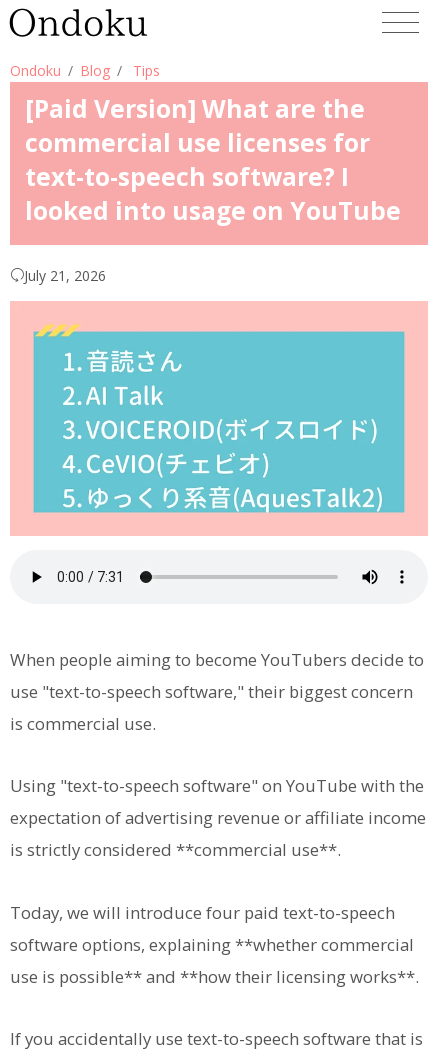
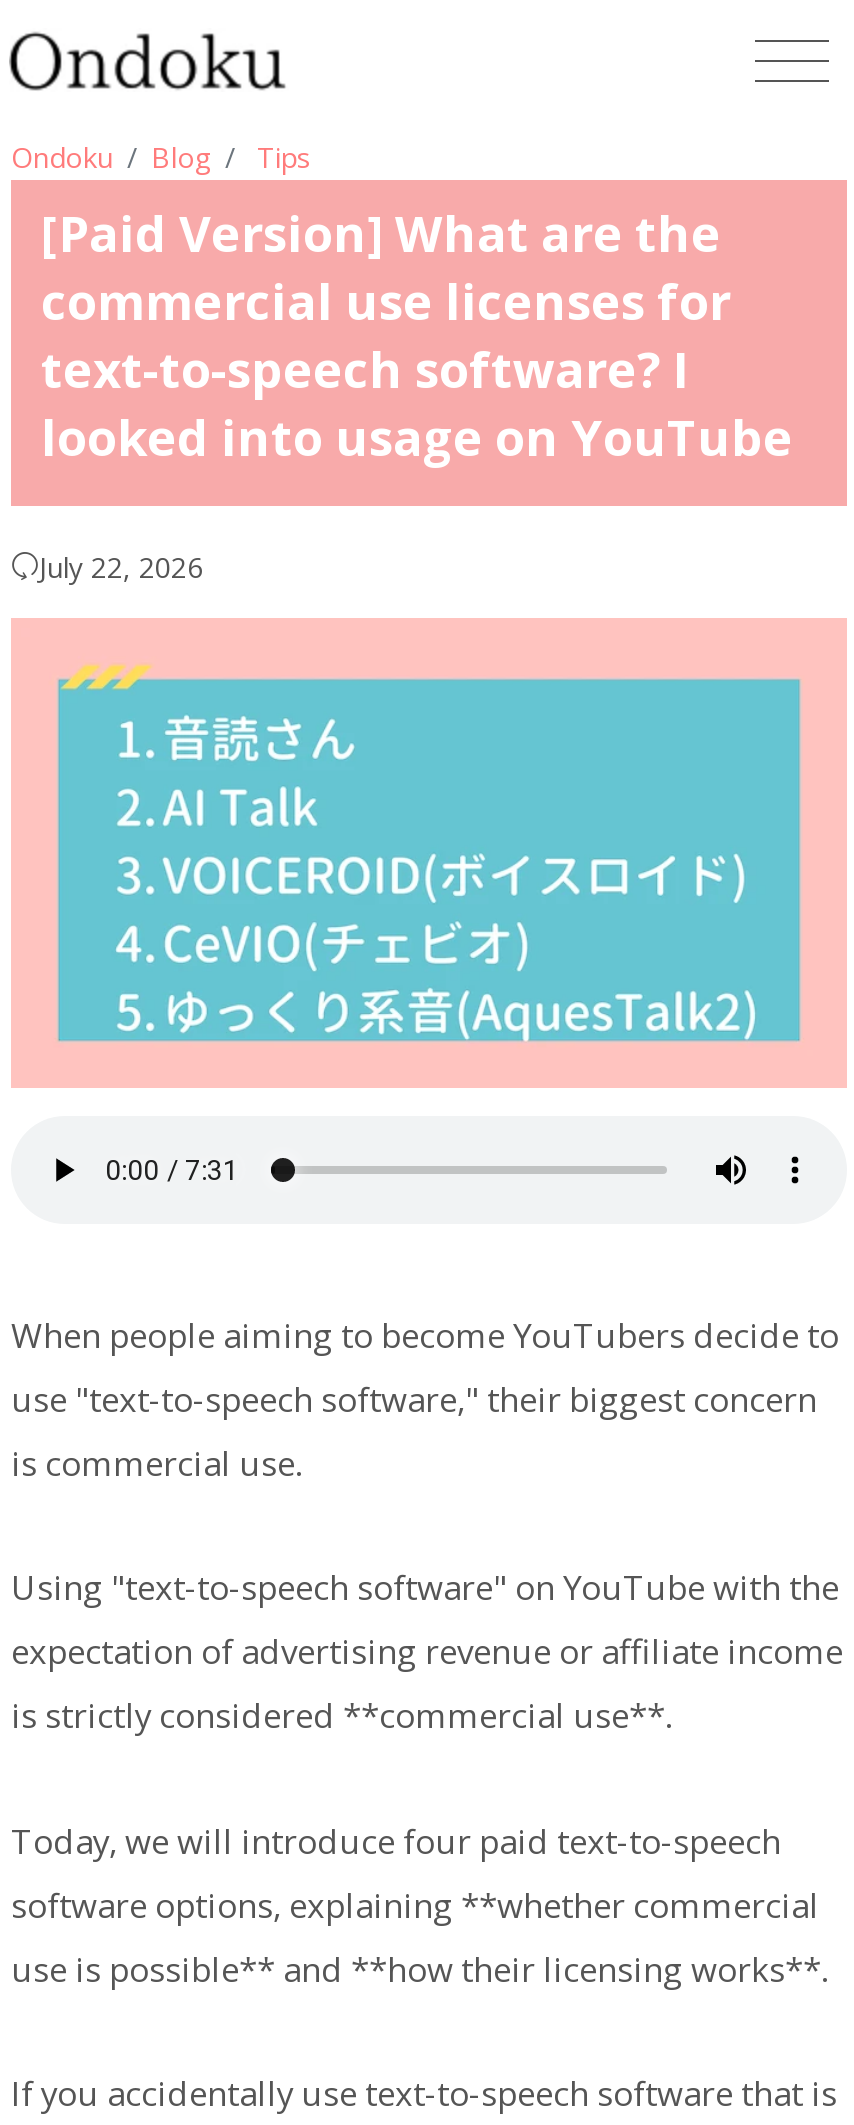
[24,266,106,285] July 21, 2026 -> [39,547,203,585] July 22, 2026

